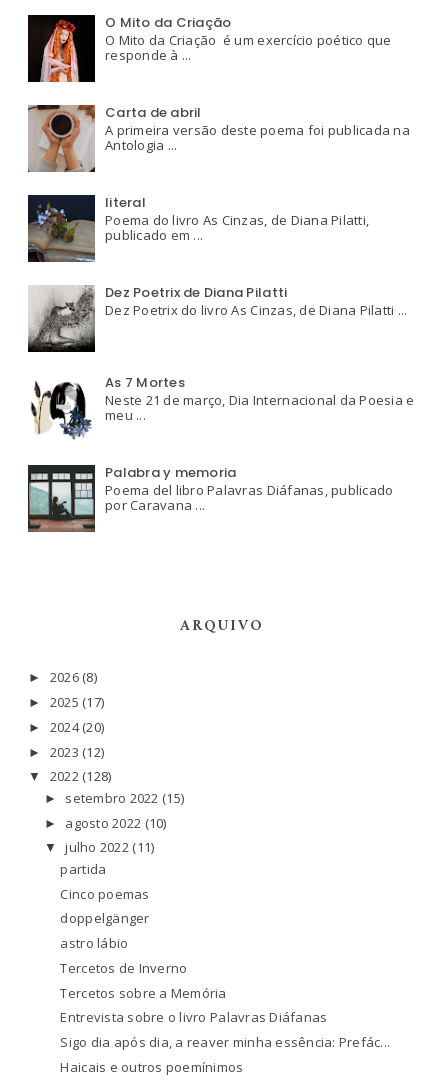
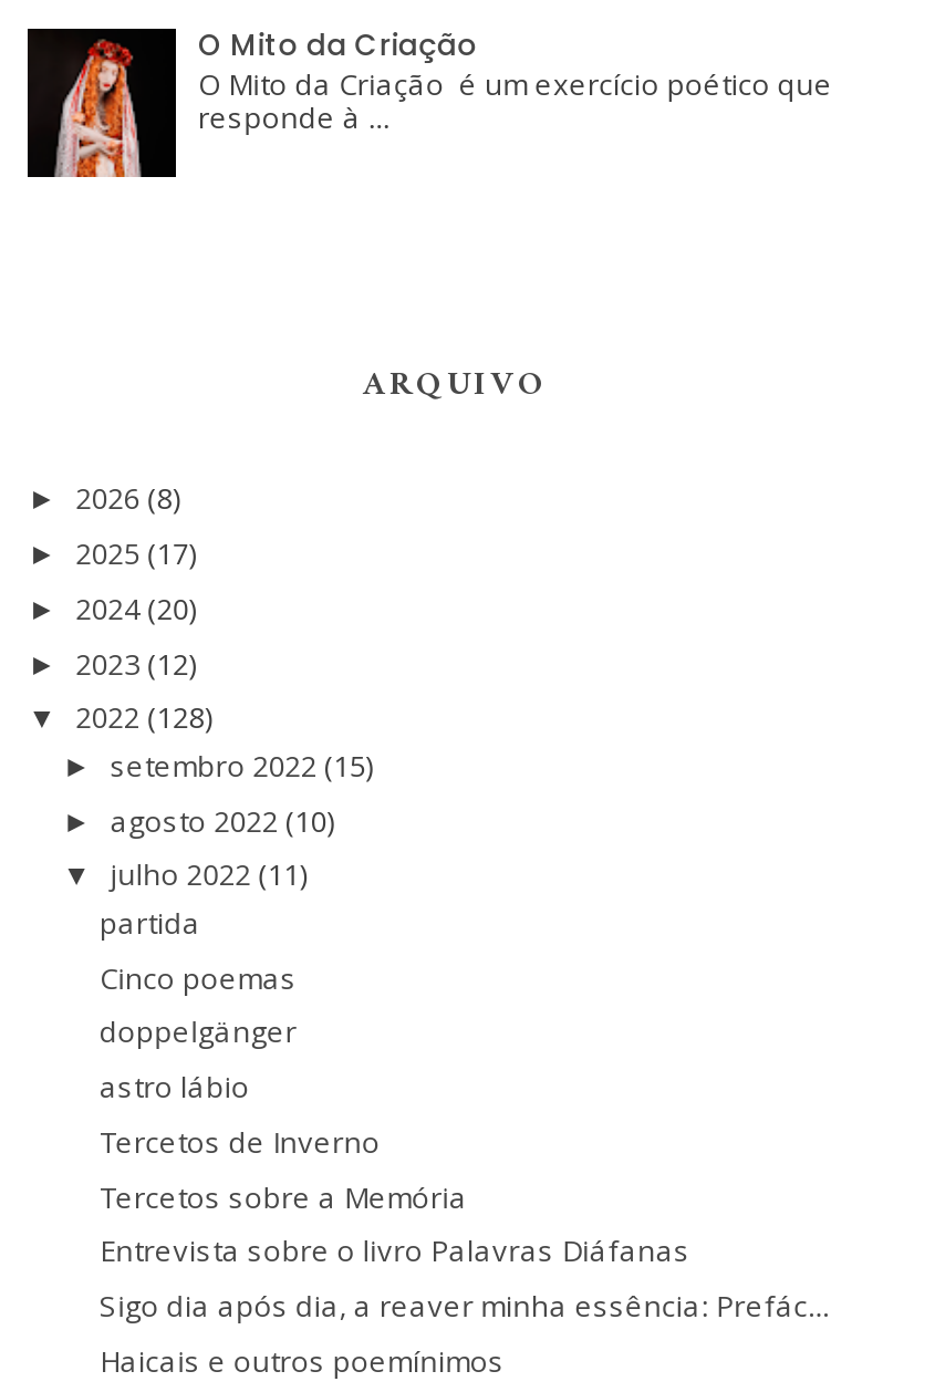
[27,103,410,319] [image] | Carta de abril | A primeira versão deste poema foi publicada na | Antologia ... | literal | Poema do livro As Cinzas, de Diana Pilatti, | publicado em ... | Dez Poetrix de Diana Pilatti | Dez Poetrix do livro As Cinzas, de Diana Pilatti ... -> none
[27,194,96,263] [image] -> none
[27,285,414,514] [image] | As 7 Mortes | Neste 21 de março, Dia Internacional da Poesia e | meu ... | Palabra y memoria | Poema del libro Palavras Diáfanas, publicado | por Caravana ... -> none
[30,381,91,440] [image] -> none
[28,465,96,533] [image] -> none

